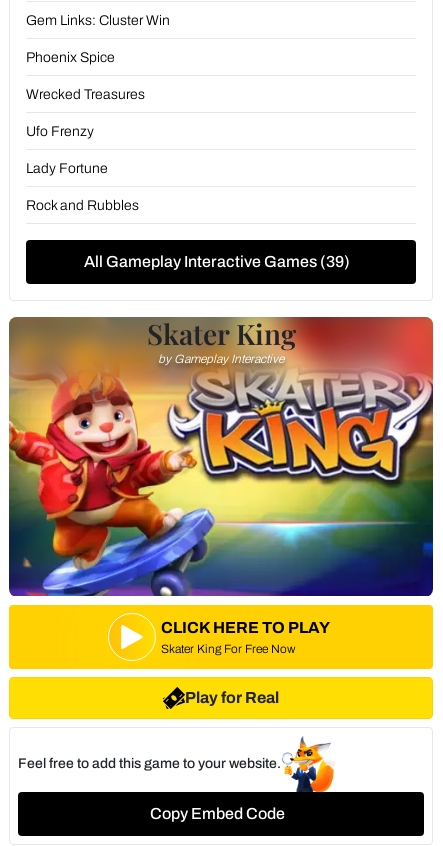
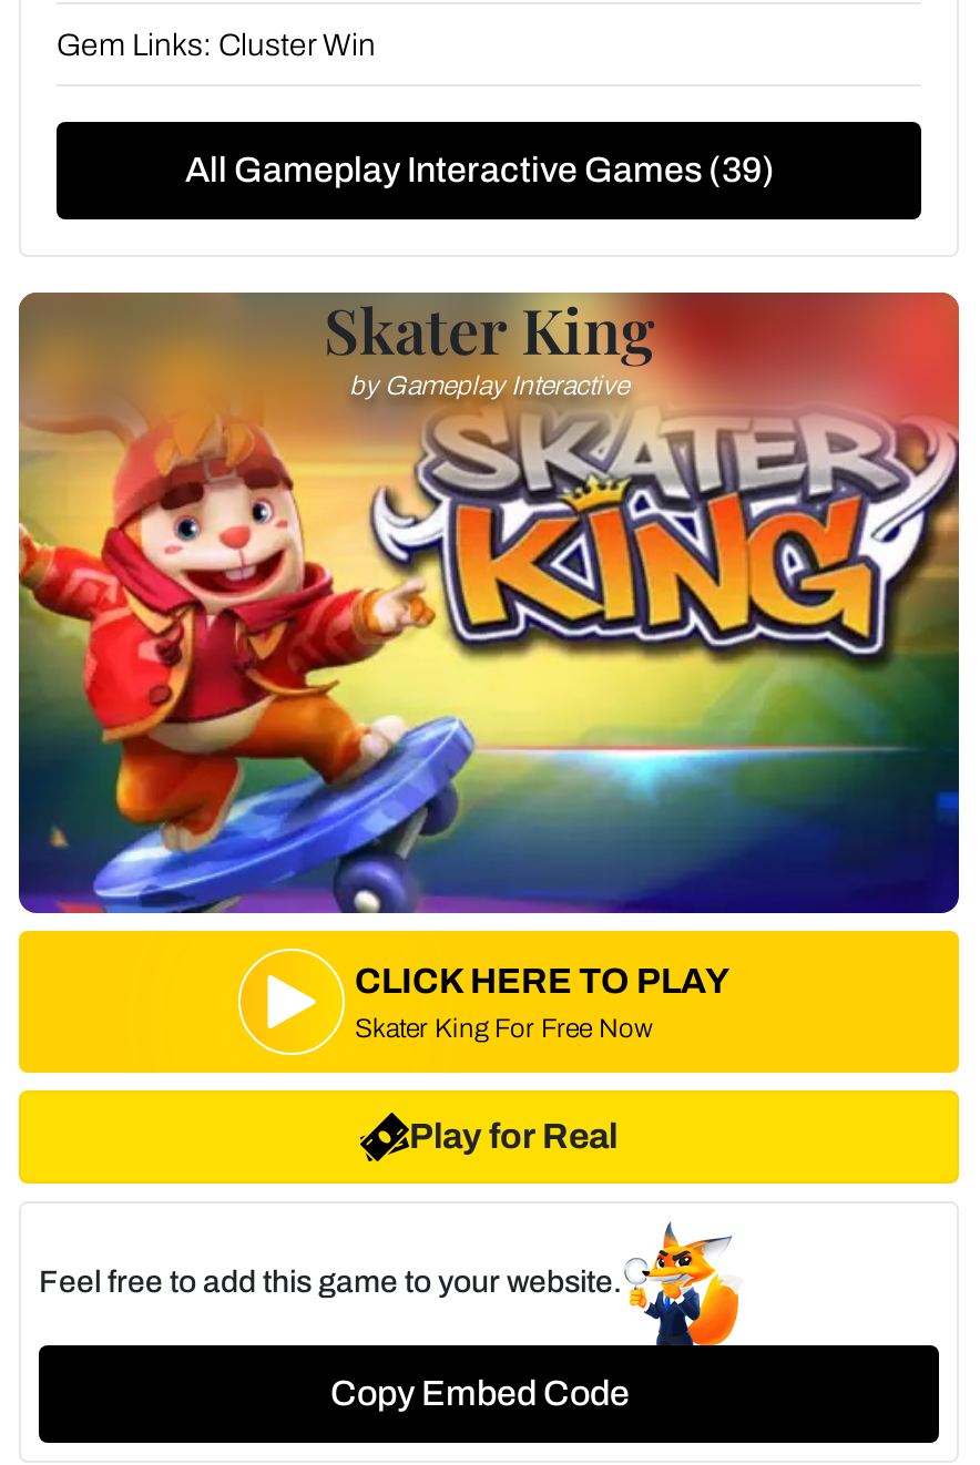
[26,50,145,213] Phoenix Spice | Wrecked Treasures | Ufo Frenzy | Lady Fortune | Rock and Rubbles -> none

